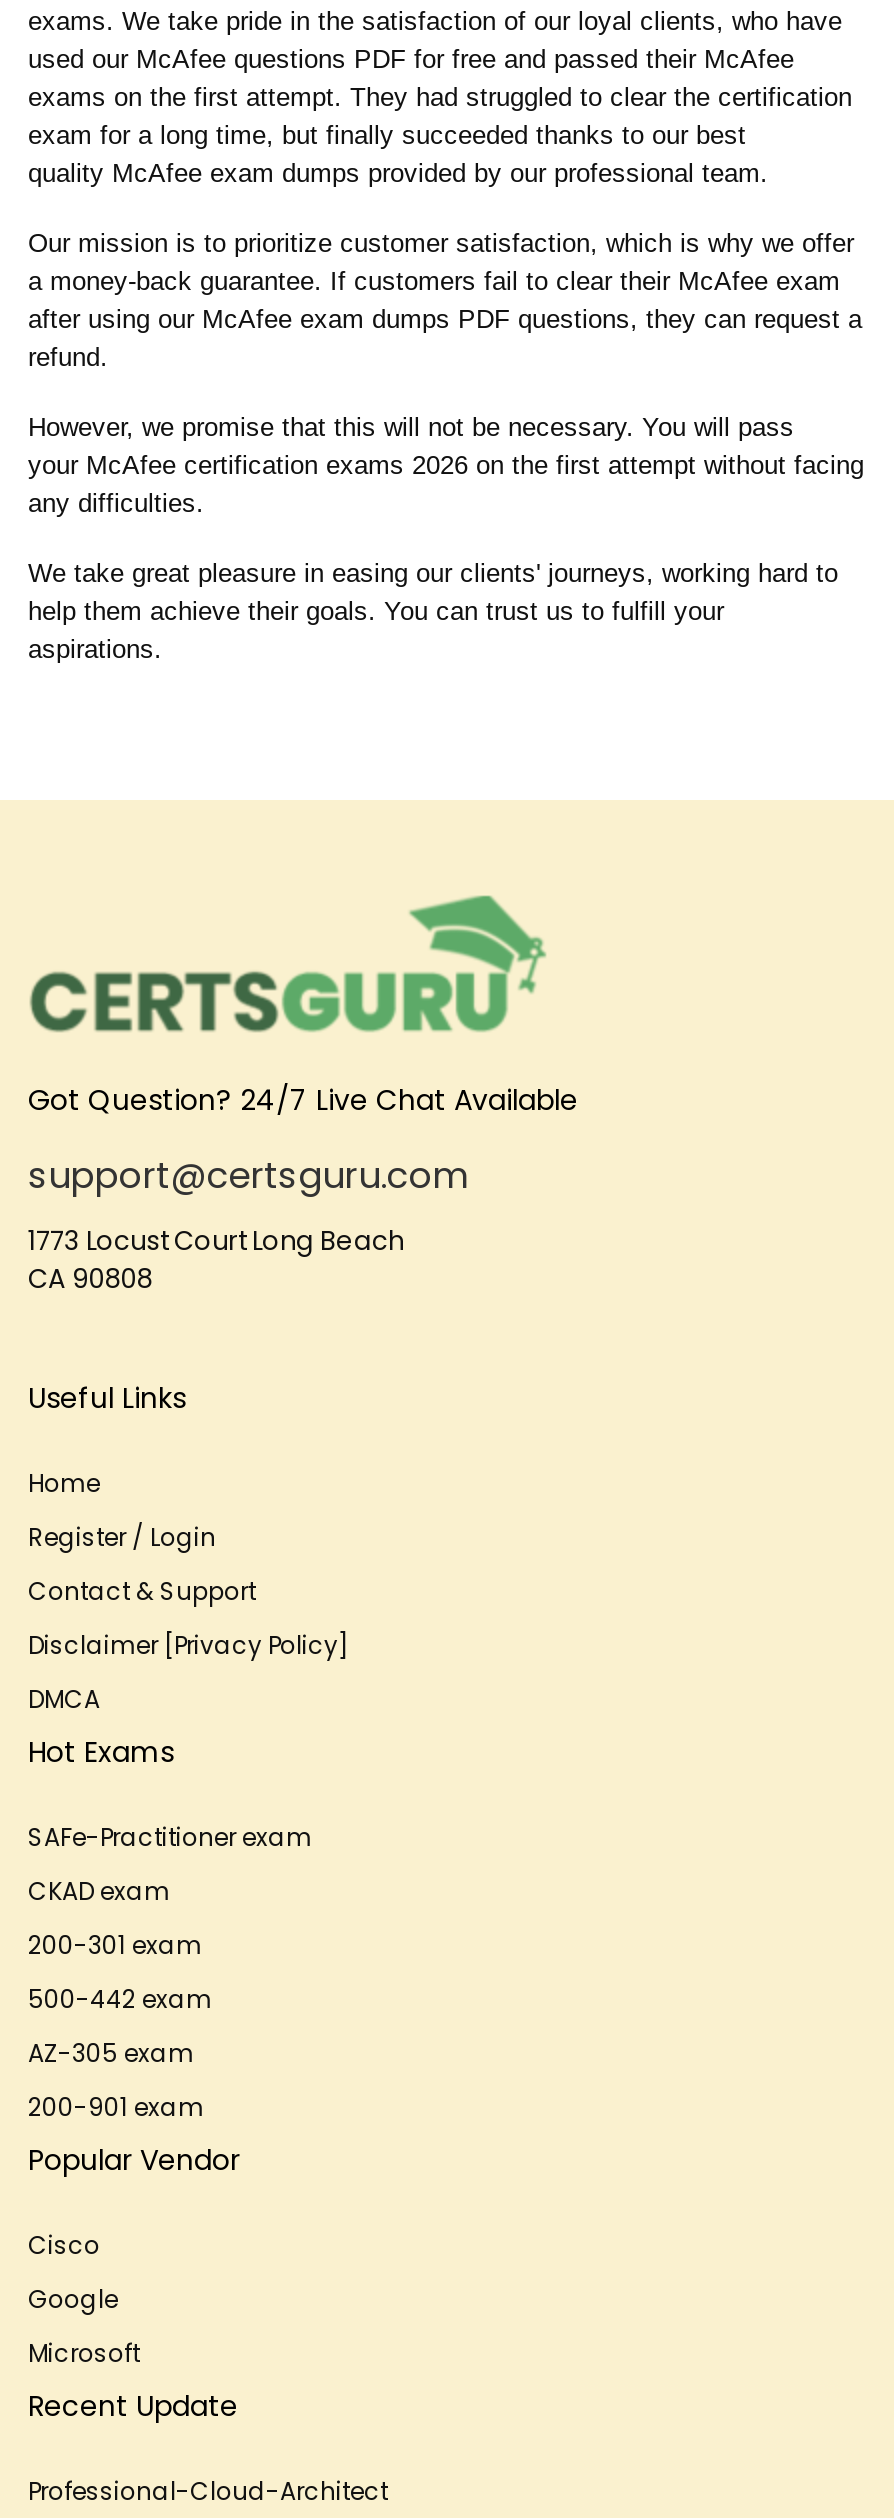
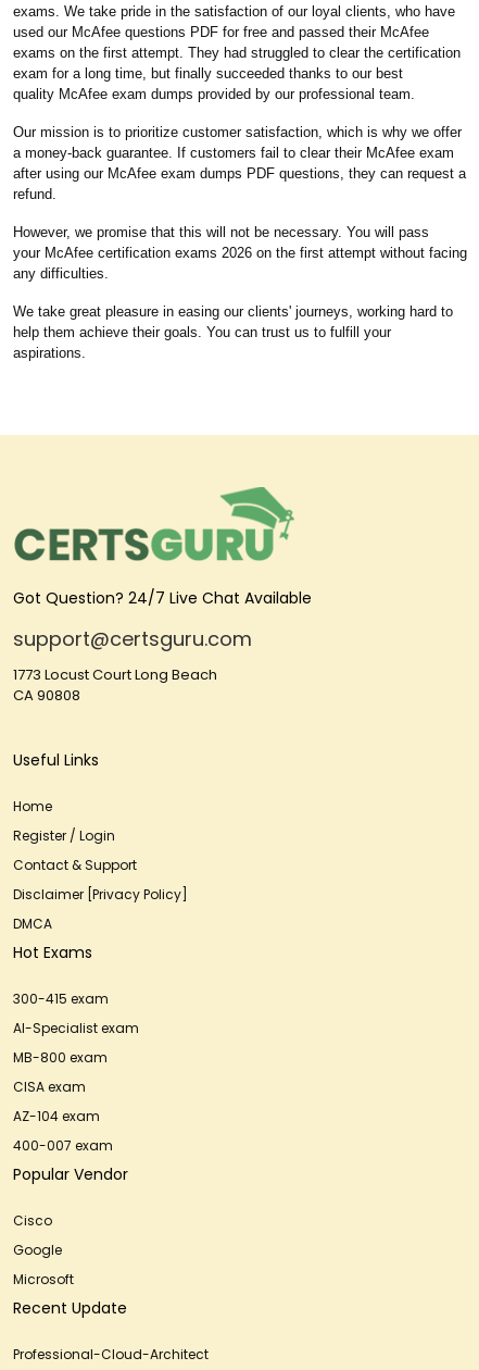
[28,1820,312,1854] SAFe-Practitioner exam -> [13,989,109,1008] 300-415 exam
[28,1874,170,1908] CKAD exam -> [13,1019,139,1037] AI-Specialist exam
[28,1928,202,1962] 200-301 exam -> [13,1048,108,1067] MB-800 exam
[28,1982,212,2016] 500-442 exam -> [13,1078,86,1096] CISA exam
[28,2036,194,2070] AZ-305 exam -> [13,1107,100,1125] AZ-104 exam
[28,2090,204,2124] 200-901 exam -> [13,1136,113,1155] 400-007 exam

